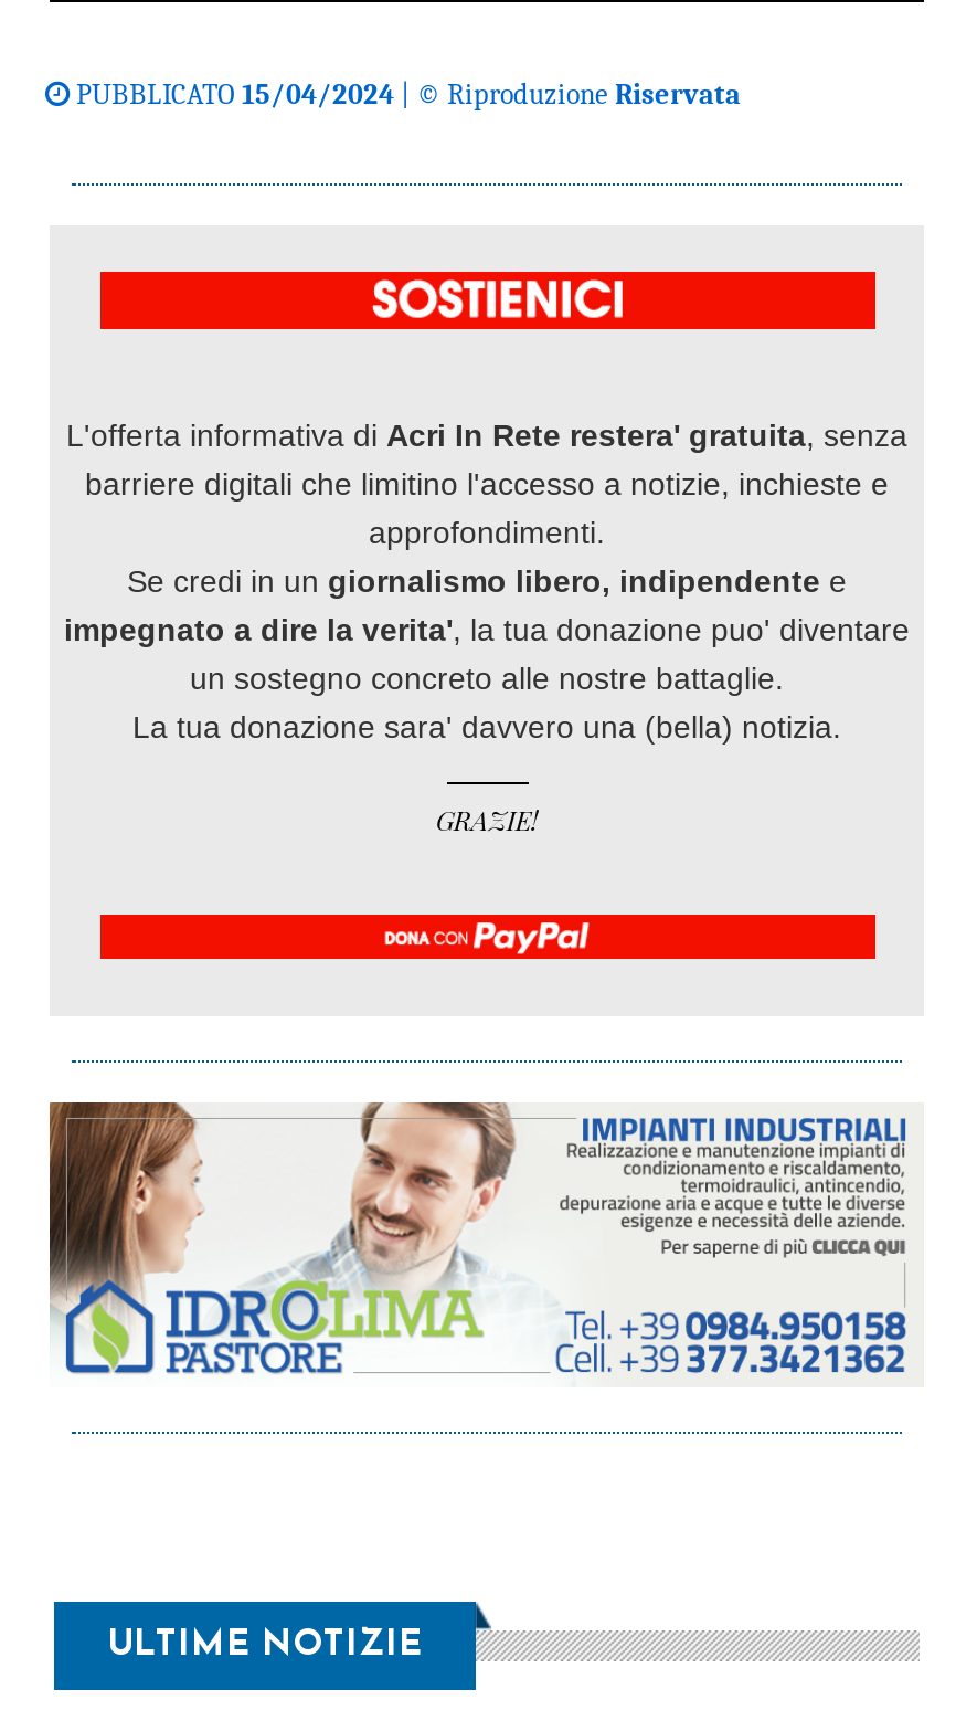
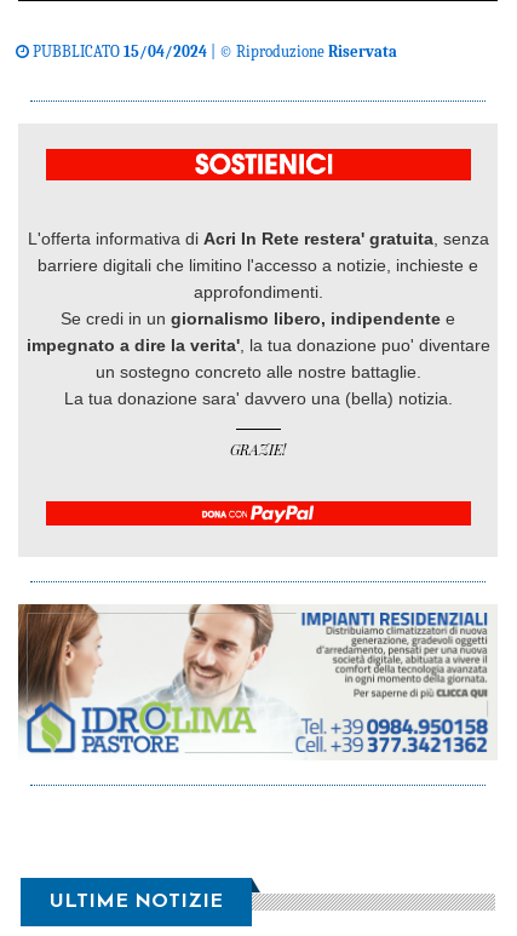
[560,1116,906,1273] [image] -> [299,611,488,699] [image]

